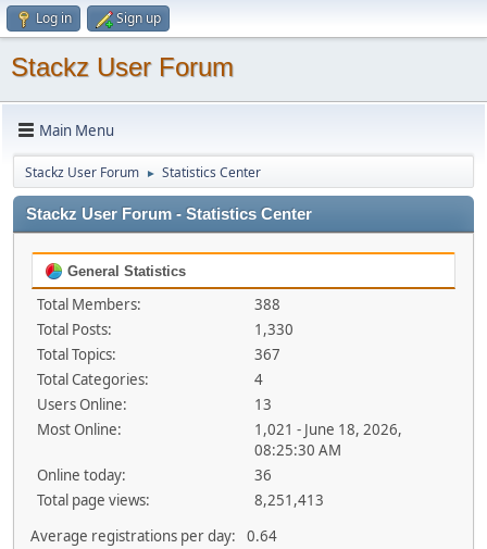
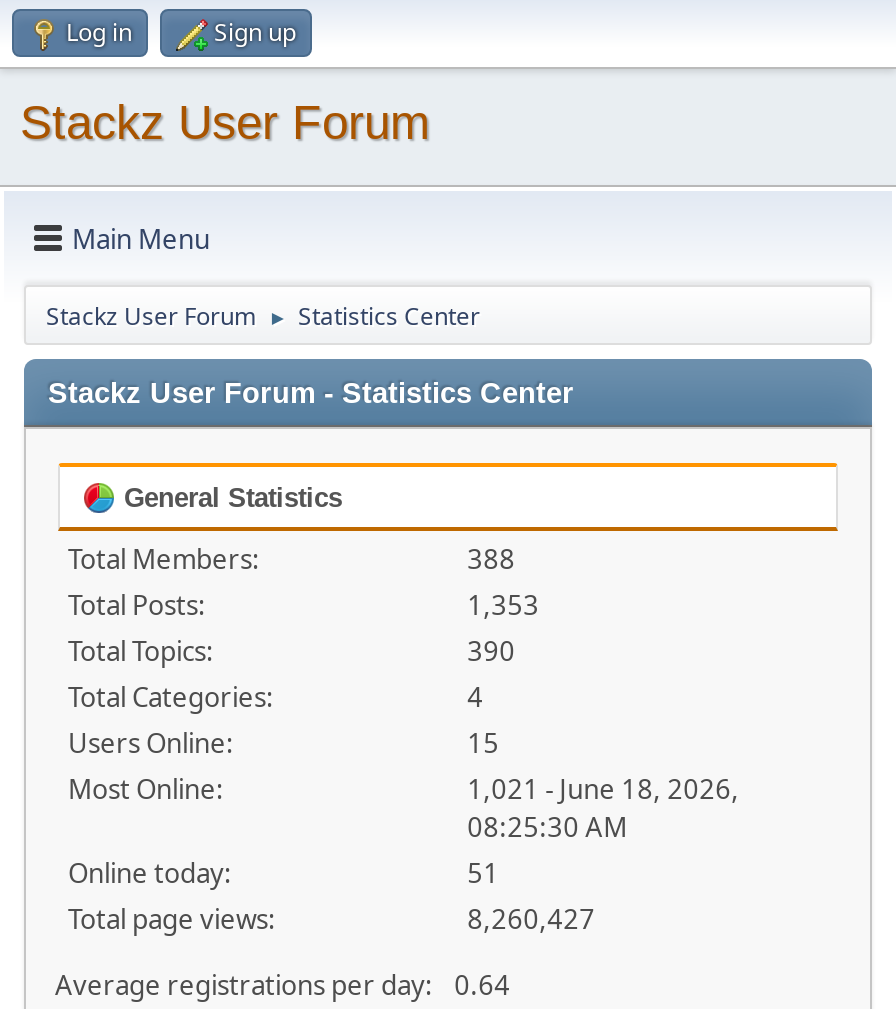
[254,320,293,339] 1,330 -> [467,587,539,623] 1,353
[254,345,280,364] 367 -> [467,633,515,669] 390
[254,395,271,414] 13 -> [467,725,499,761] 15
[254,465,271,485] 36 -> [467,855,499,891] 51
[254,490,324,510] 8,251,413 -> [467,901,595,937] 8,260,427

